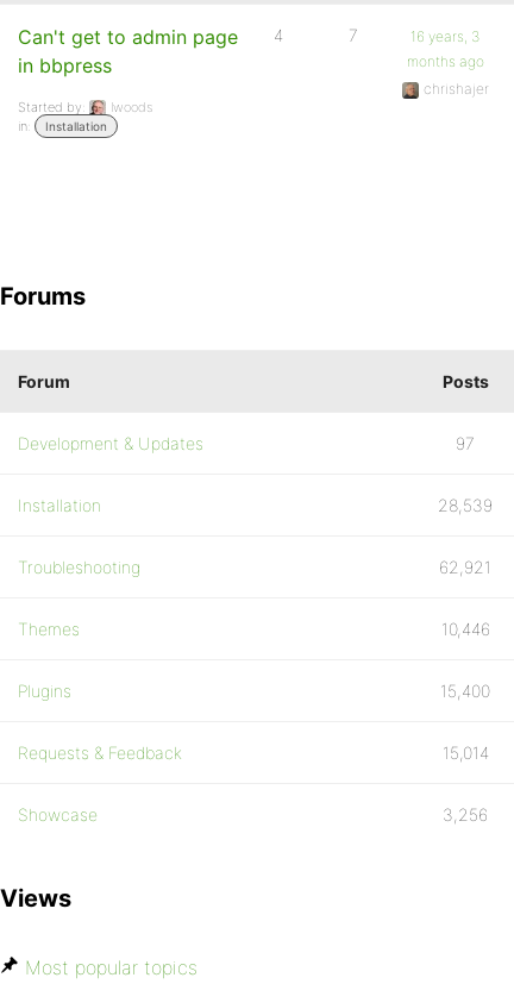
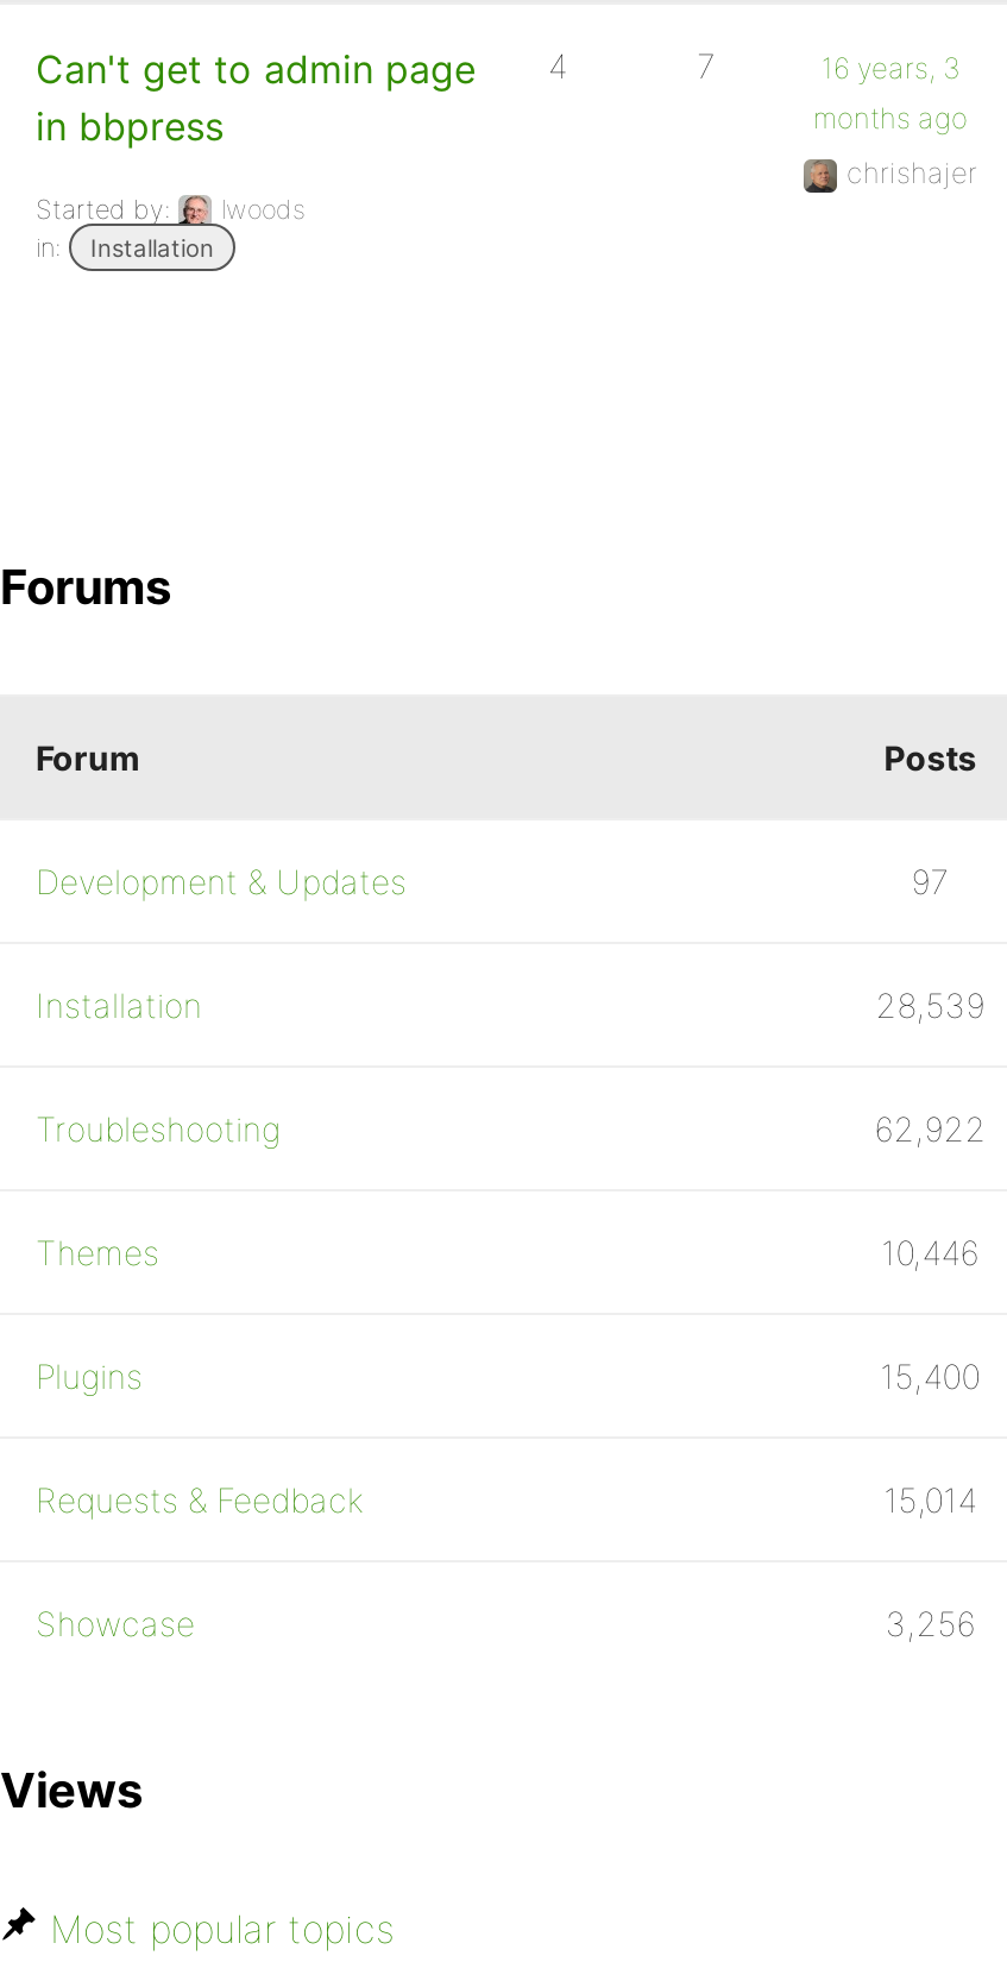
[439,557,492,577] 62,921 -> [874,1108,986,1149] 62,922

